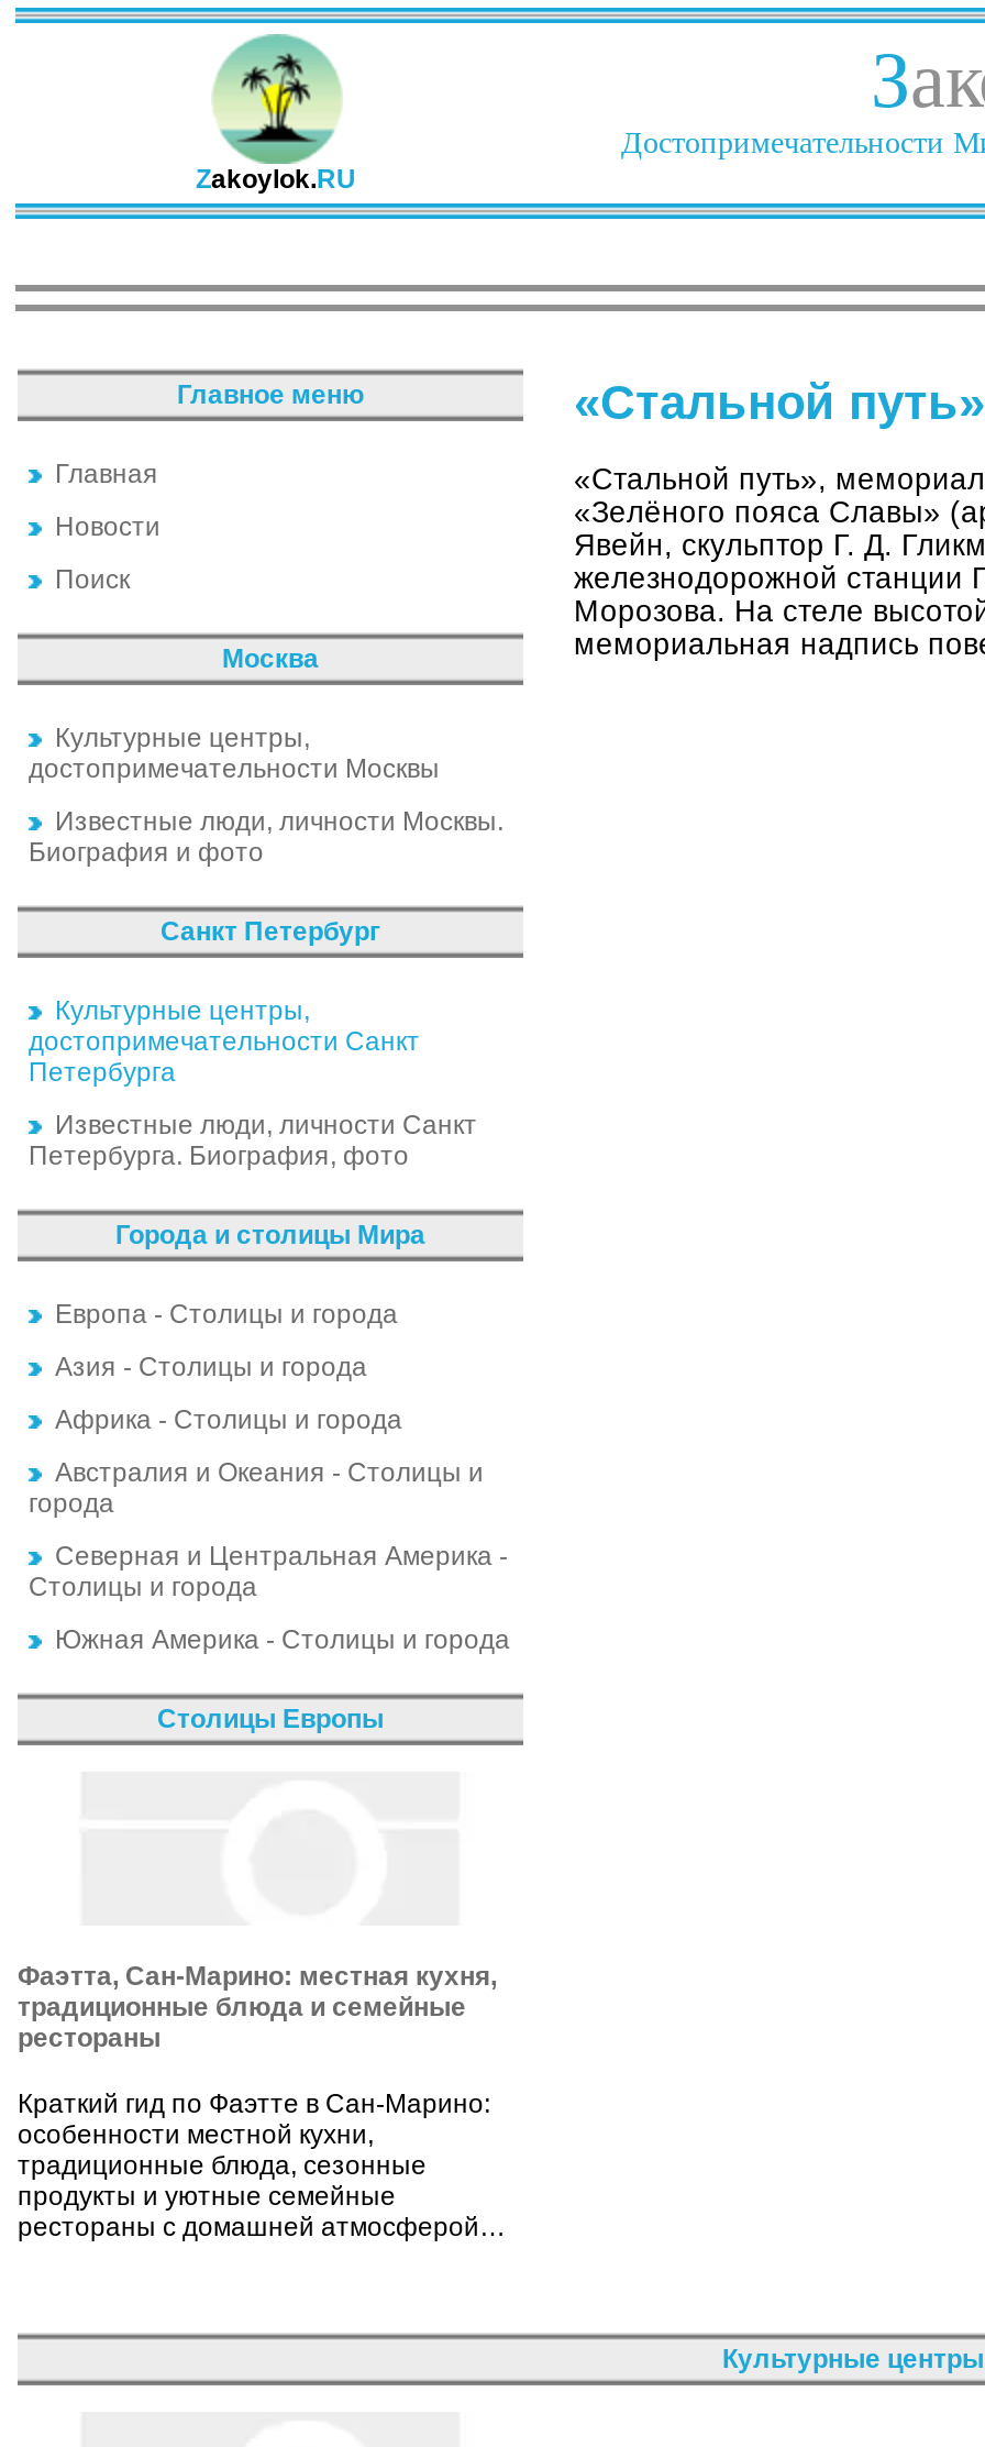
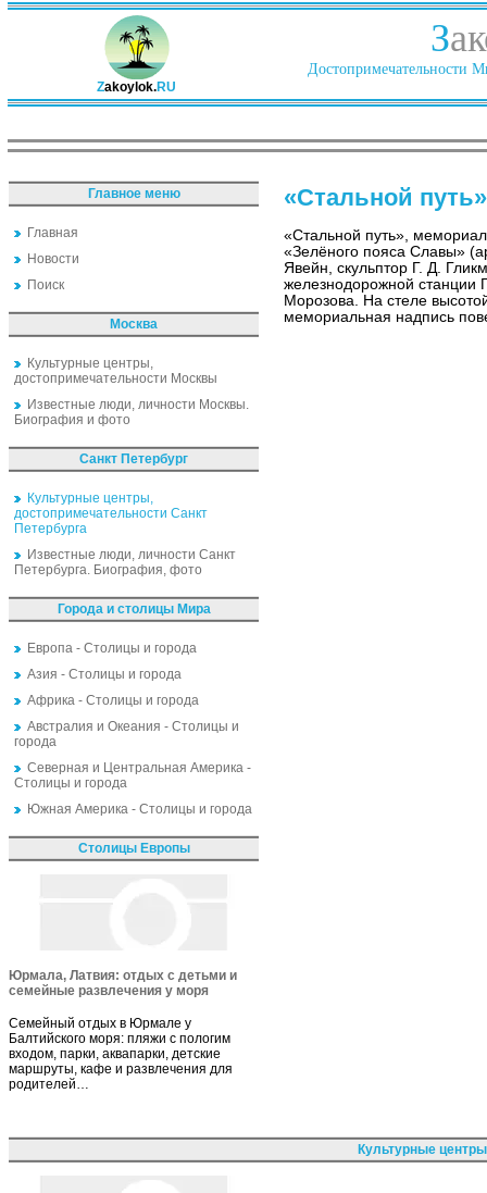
[18,1961,497,2053] Фаэтта, Сан-Марино: местная кухня, | традиционные блюда и семейные | рестораны -> [9,968,237,998] Юрмала, Латвия: отдых с детьми и | семейные развлечения у моря
[18,2088,506,2242] Краткий гид по Фаэтте в Сан-Марино: | особенности местной кухни, | традиционные блюда, сезонные | продукты и уютные семейные | рестораны с домашней атмосферой… -> [9,1016,233,1092] Семейный отдых в Юрмале у | Балтийского моря: пляжи с пологим | входом, парки, аквапарки, детские | маршруты, кафе и развлечения для | родителей…

